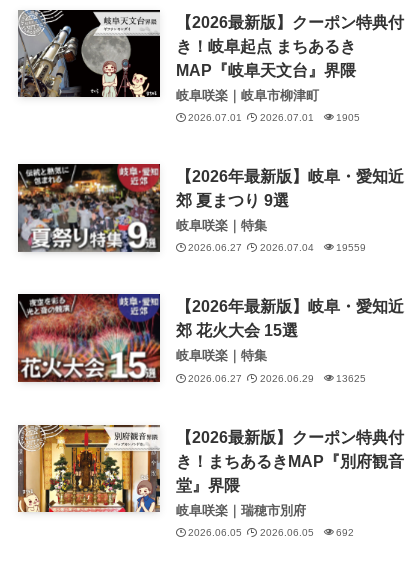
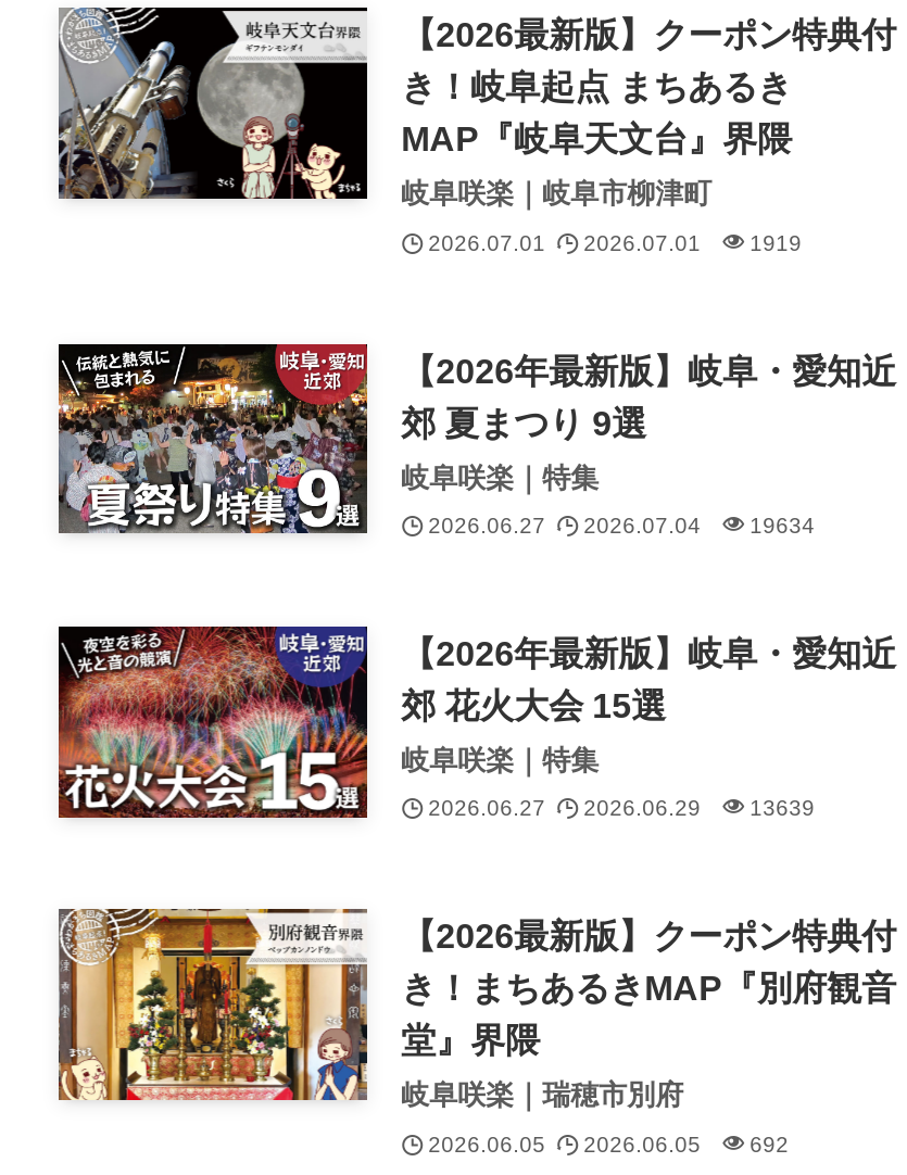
[336,112,360,123] 1905 -> [750,230,802,254] 1919
[336,242,366,253] 19559 -> [750,513,815,537] 19634
[336,373,366,384] 13625 -> [750,796,815,820] 13639

